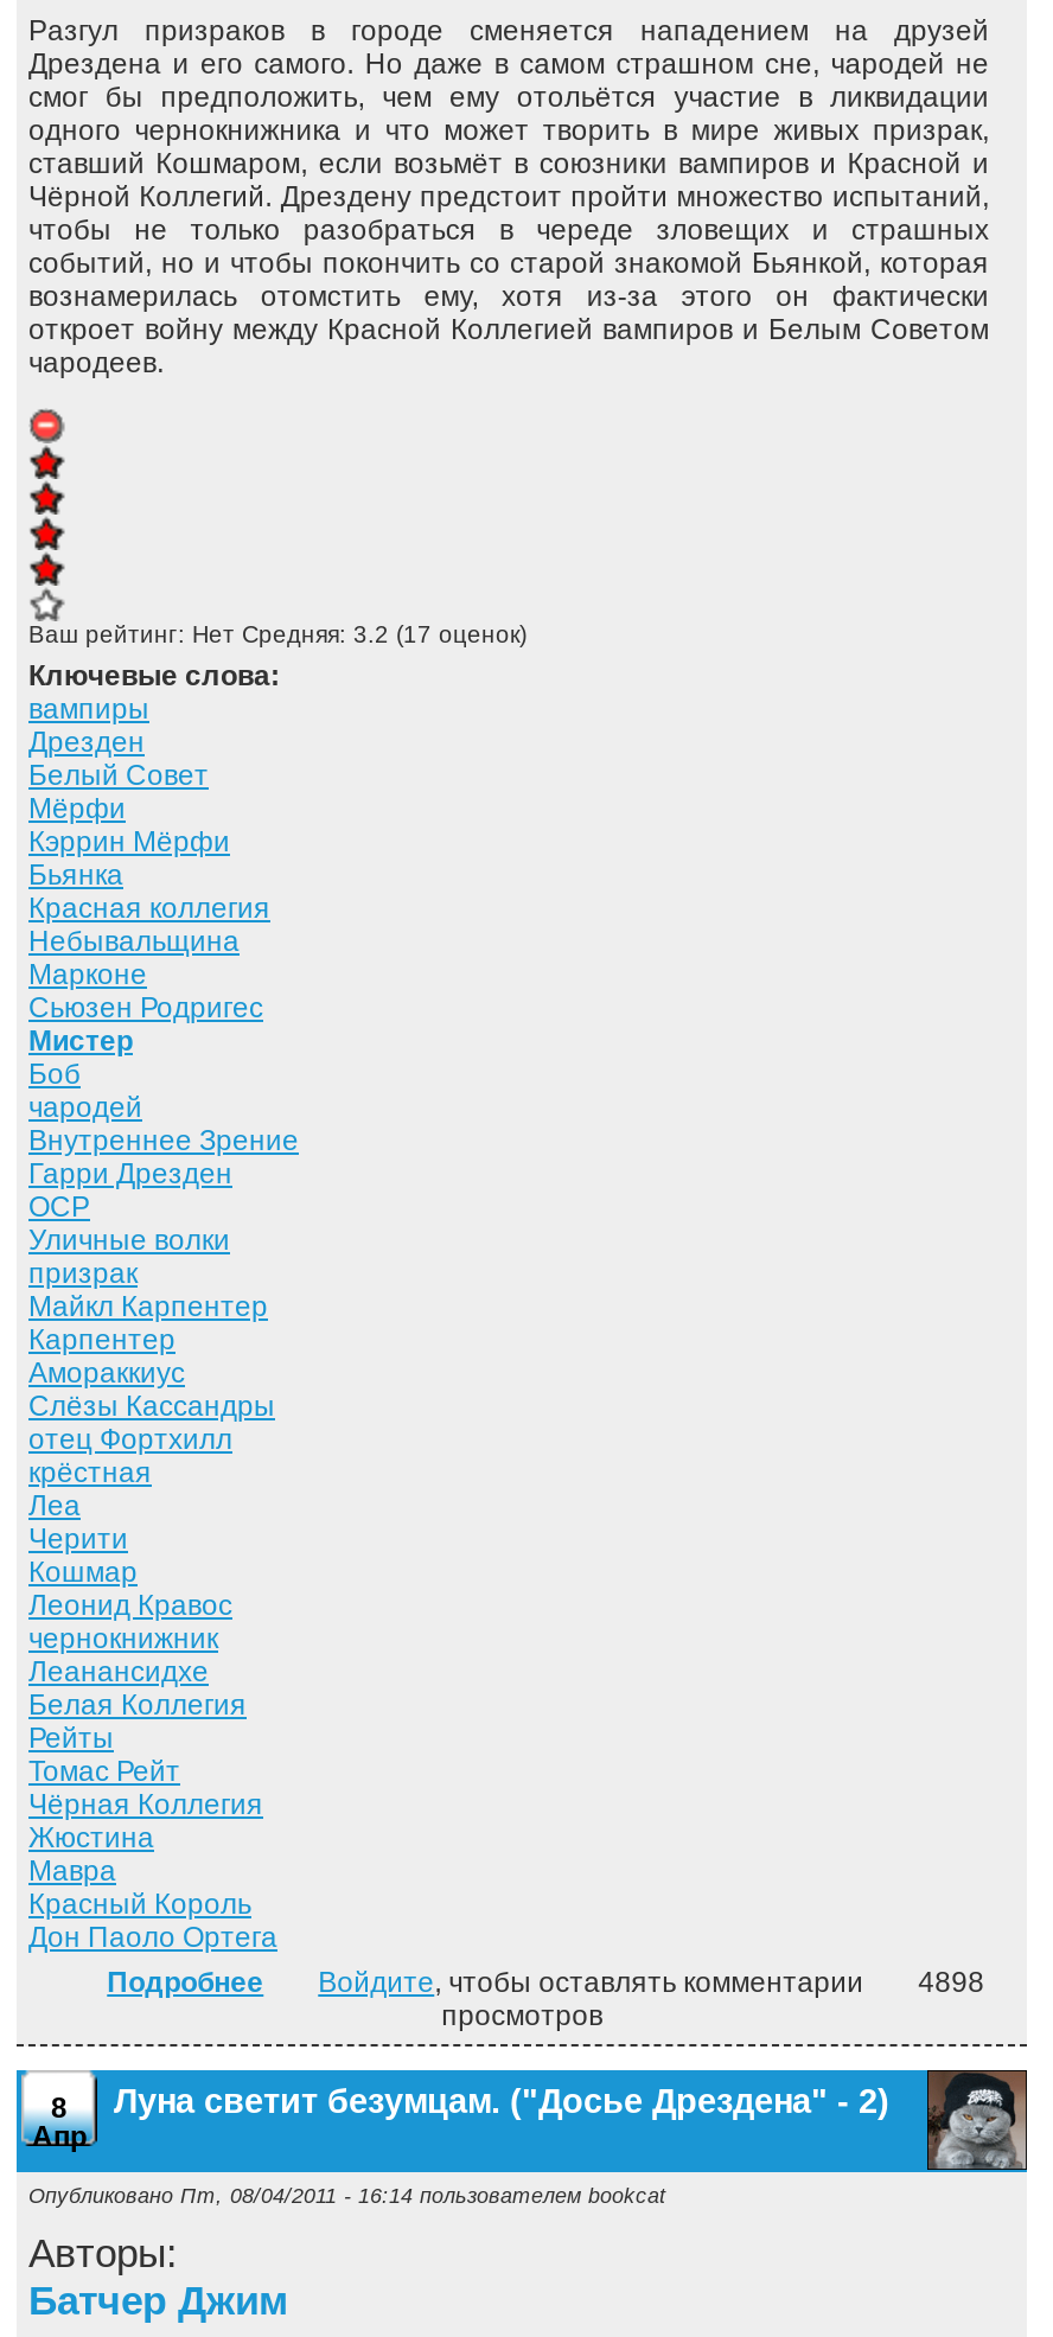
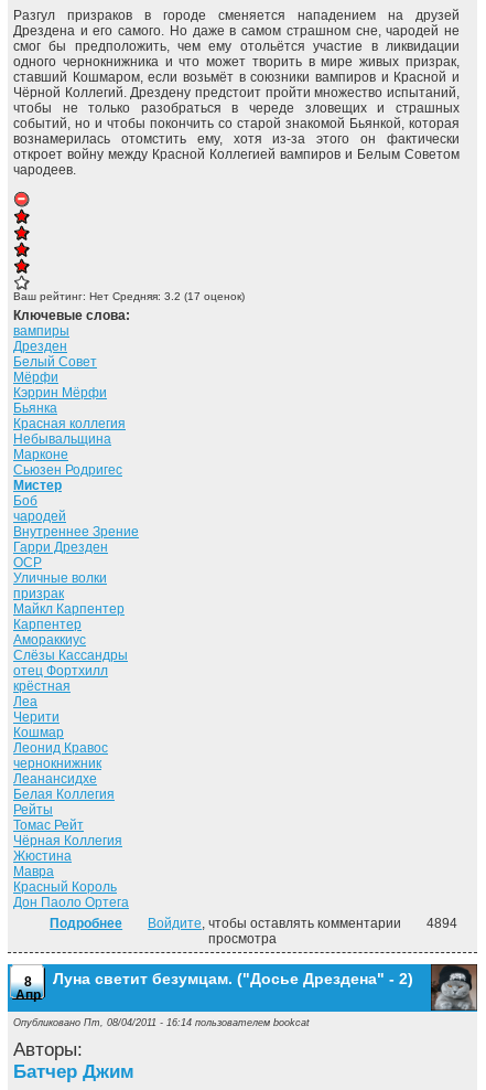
[441,1966,984,2032] 4898 | просмотров -> [208,916,457,947] 4894 | просмотра

